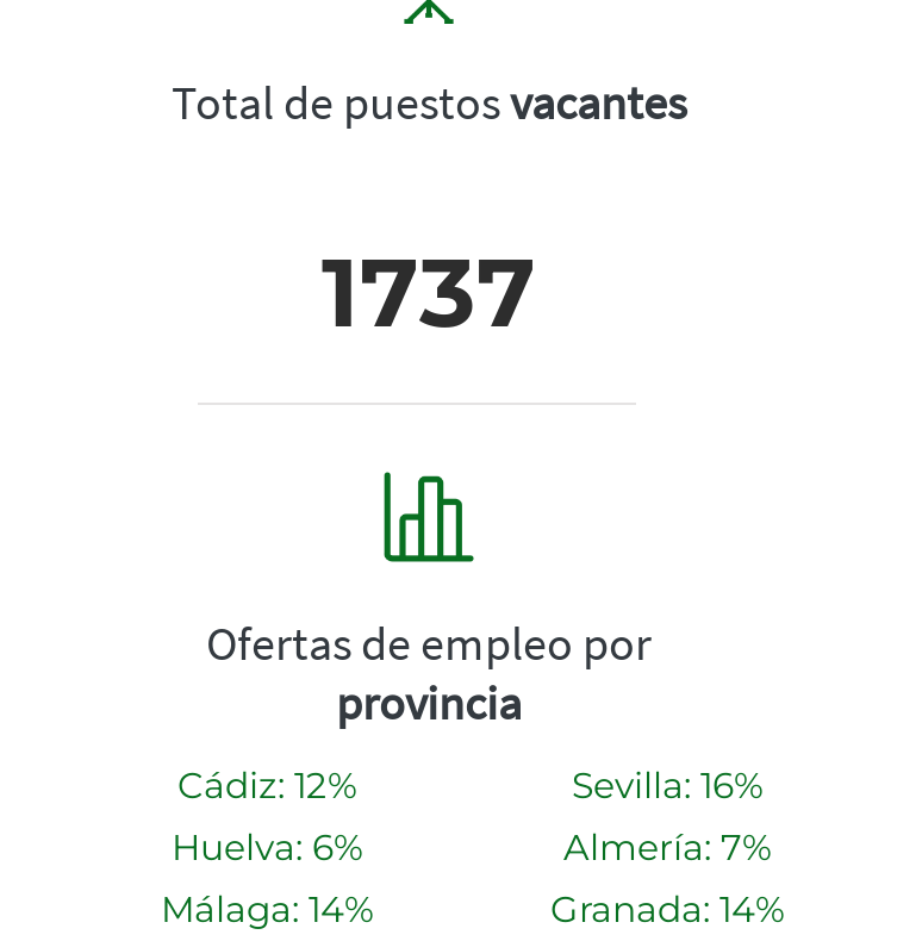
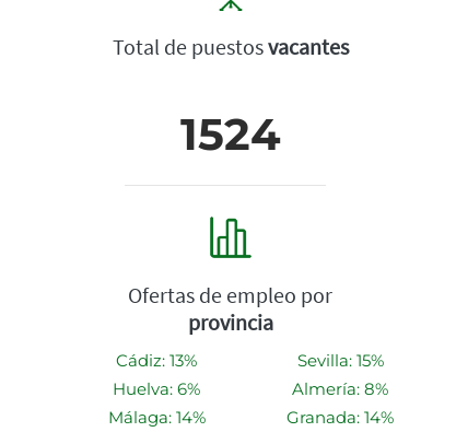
[322,234,536,351] 1737 -> [180,107,281,161] 1524
[177,763,356,808] Cádiz: 12% -> [116,350,197,371] Cádiz: 13%
[572,763,762,808] Sevilla: 16% -> [297,350,383,371] Sevilla: 15%
[563,825,771,870] Almería: 7% -> [292,379,388,399] Almería: 8%

